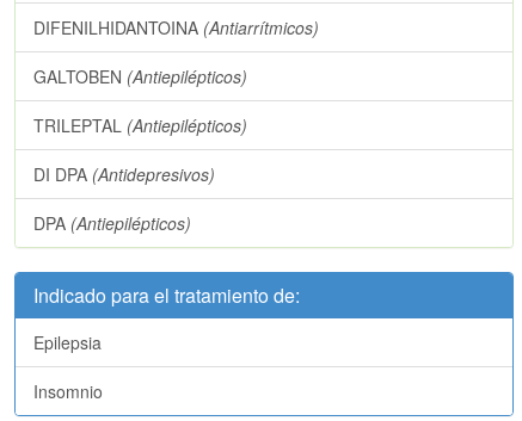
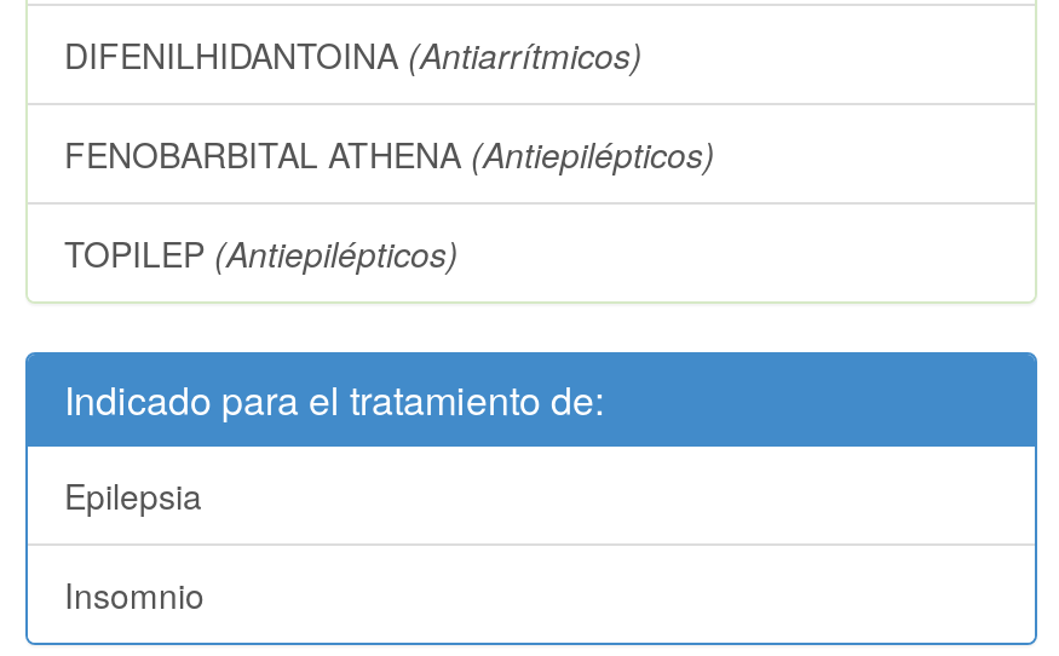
[33,64,247,235] GALTOBEN (Antiepilépticos) | TRILEPTAL (Antiepilépticos) | DI DPA (Antidepresivos) | DPA (Antiepilépticos) -> [64,130,715,277] FENOBARBITAL ATHENA (Antiepilépticos) | TOPILEP (Antiepilépticos)

